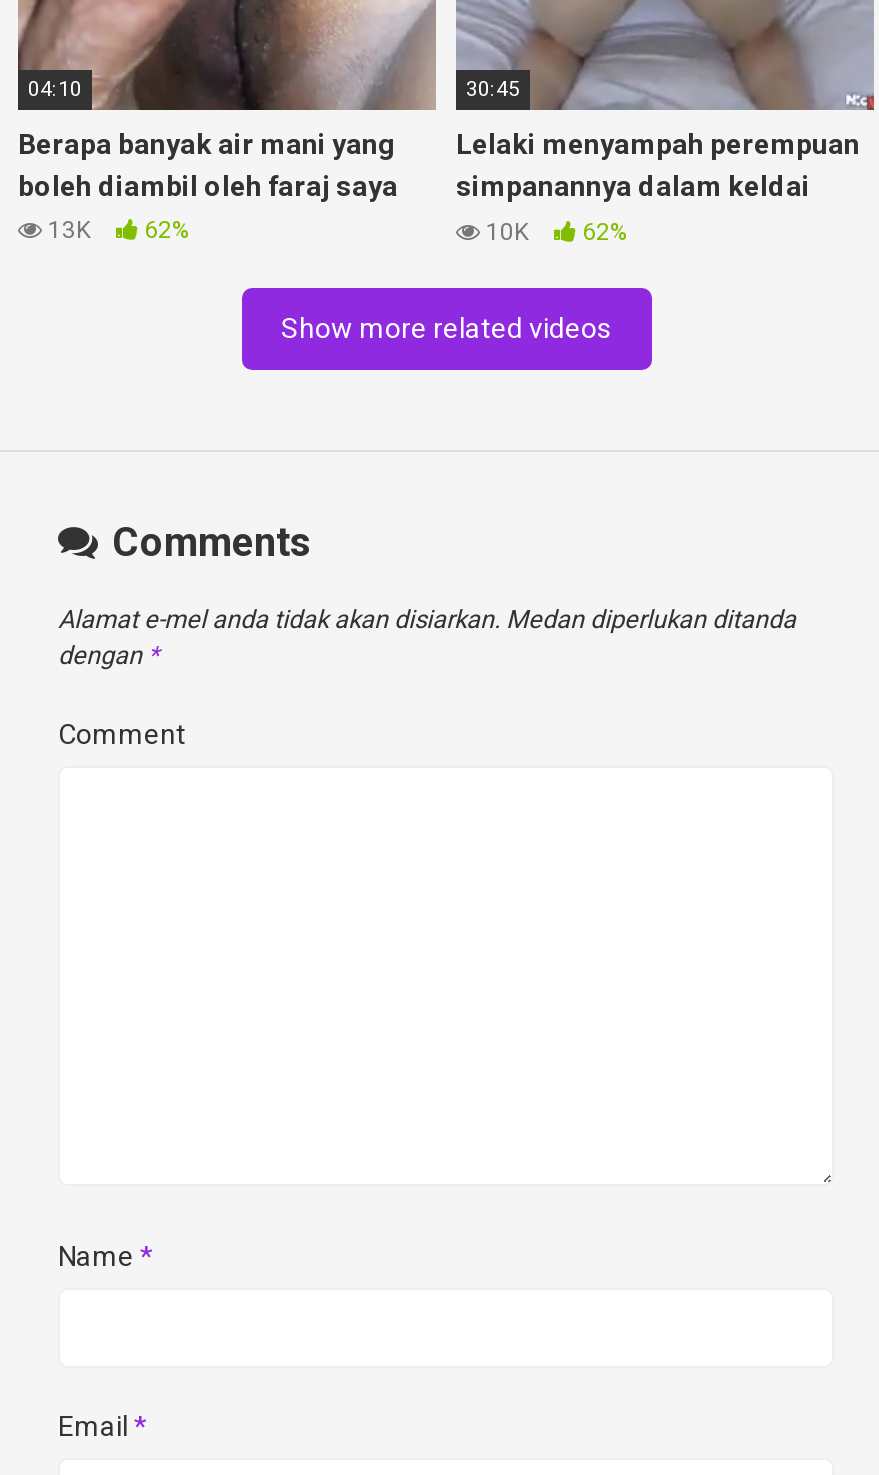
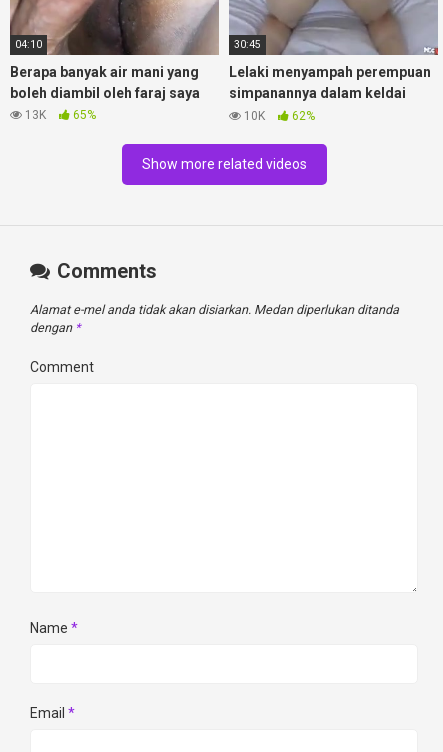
[42,216,190,244] 13K 62% -> [22,108,96,122] 13K 65%

